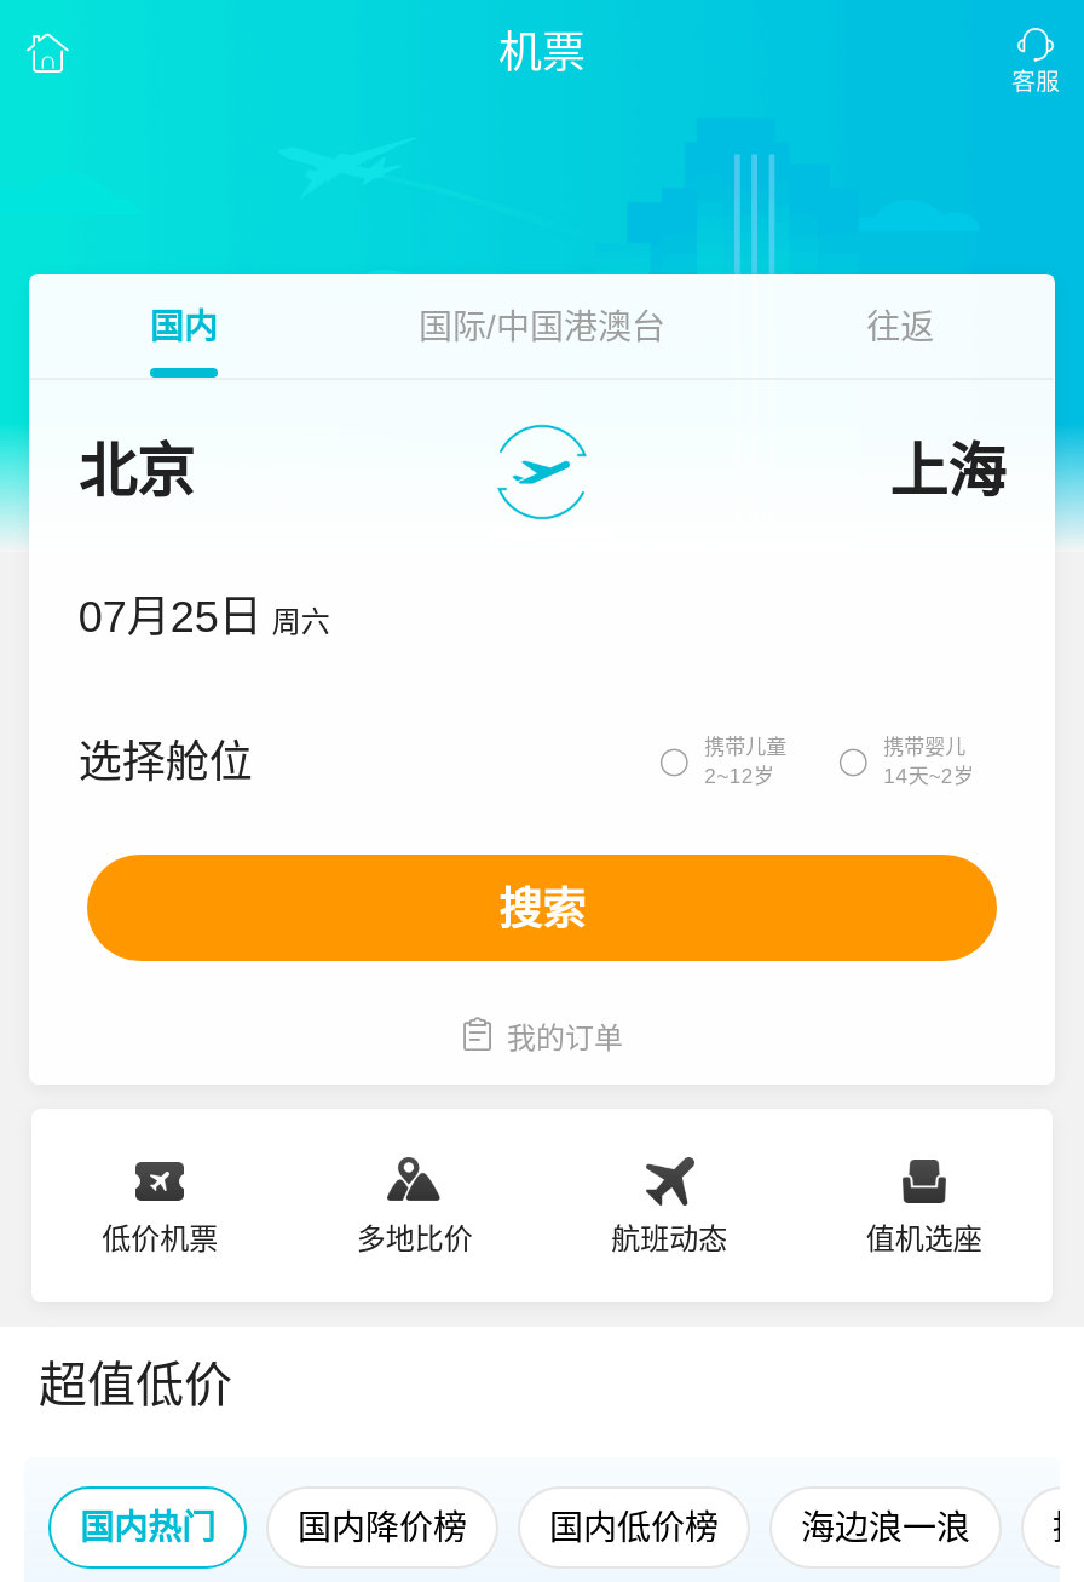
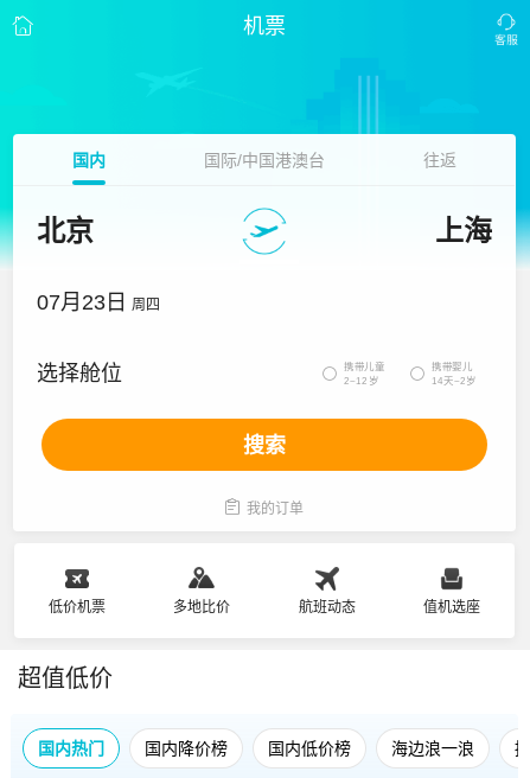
[78,593,330,642] 07月25日 周六 -> [37,291,160,314] 07月23日 周四

